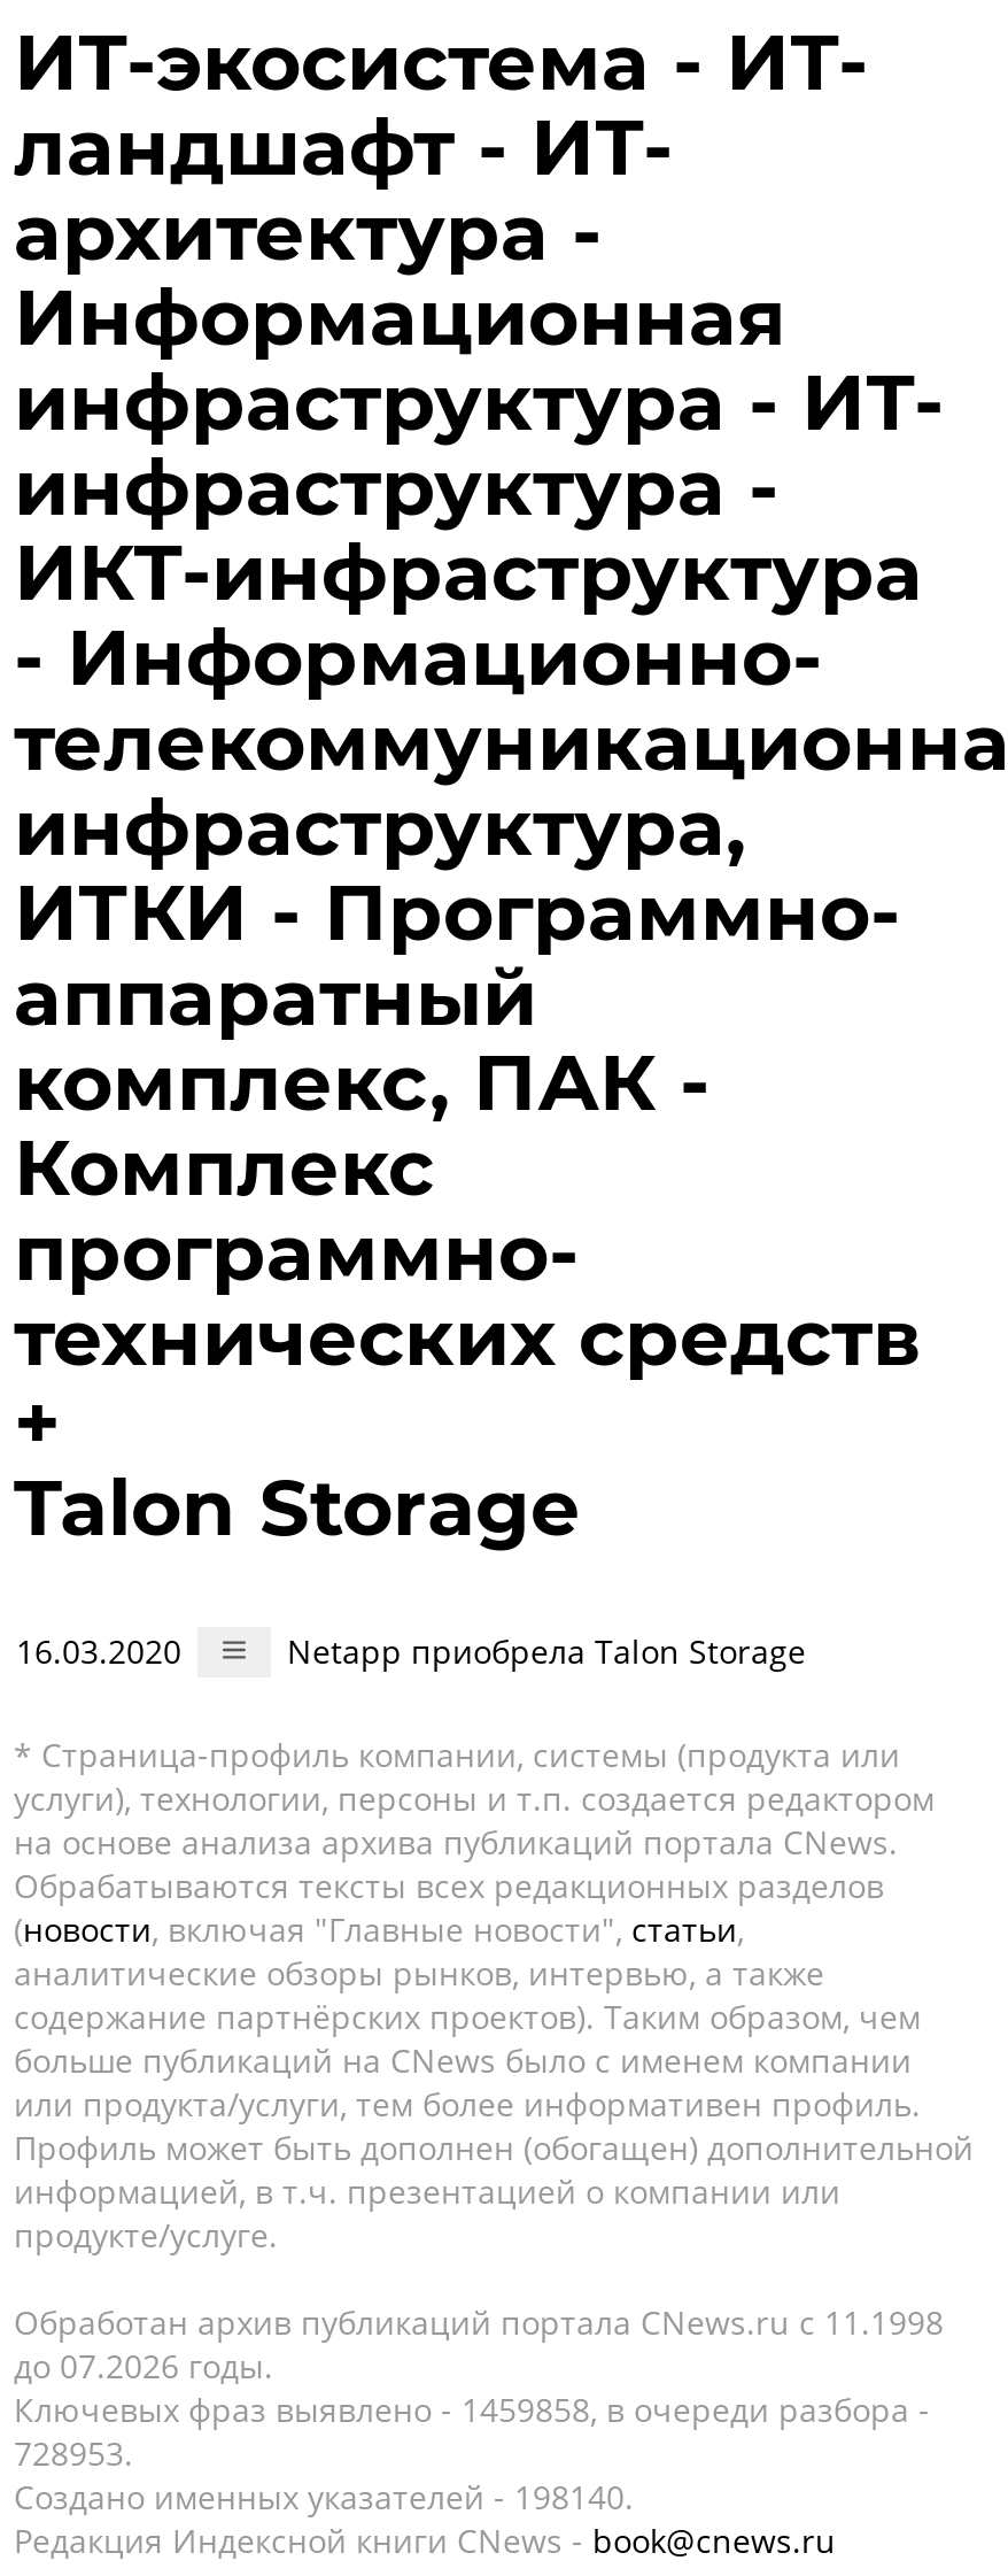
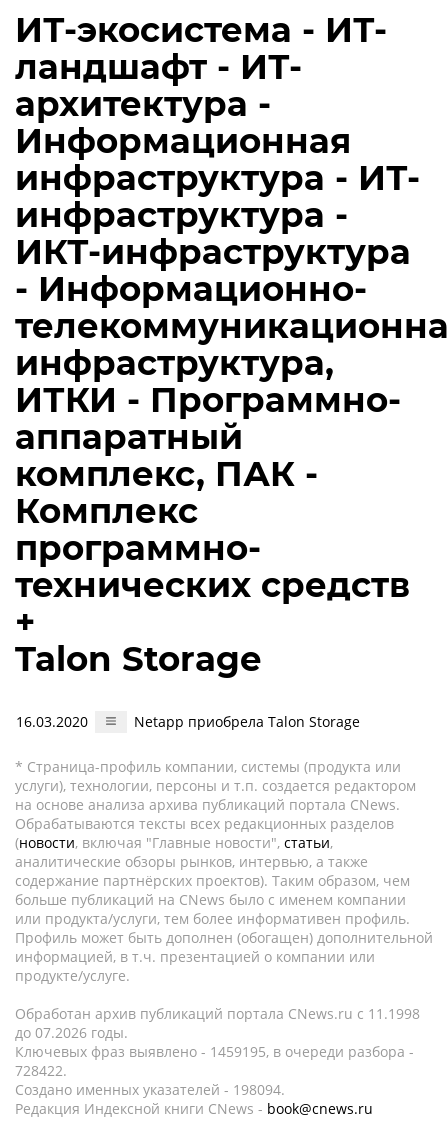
[14,2388,930,2431] Ключевых фраз выявлено - 1459858, в очереди разбора - -> [15,1042,414,1061] Ключевых фраз выявлено - 1459195, в очереди разбора -
[14,2431,133,2475] 728953. -> [15,1061,67,1080] 728422.
[14,2475,634,2519] Создано именных указателей - 198140. -> [15,1080,285,1099] Создано именных указателей - 198094.

